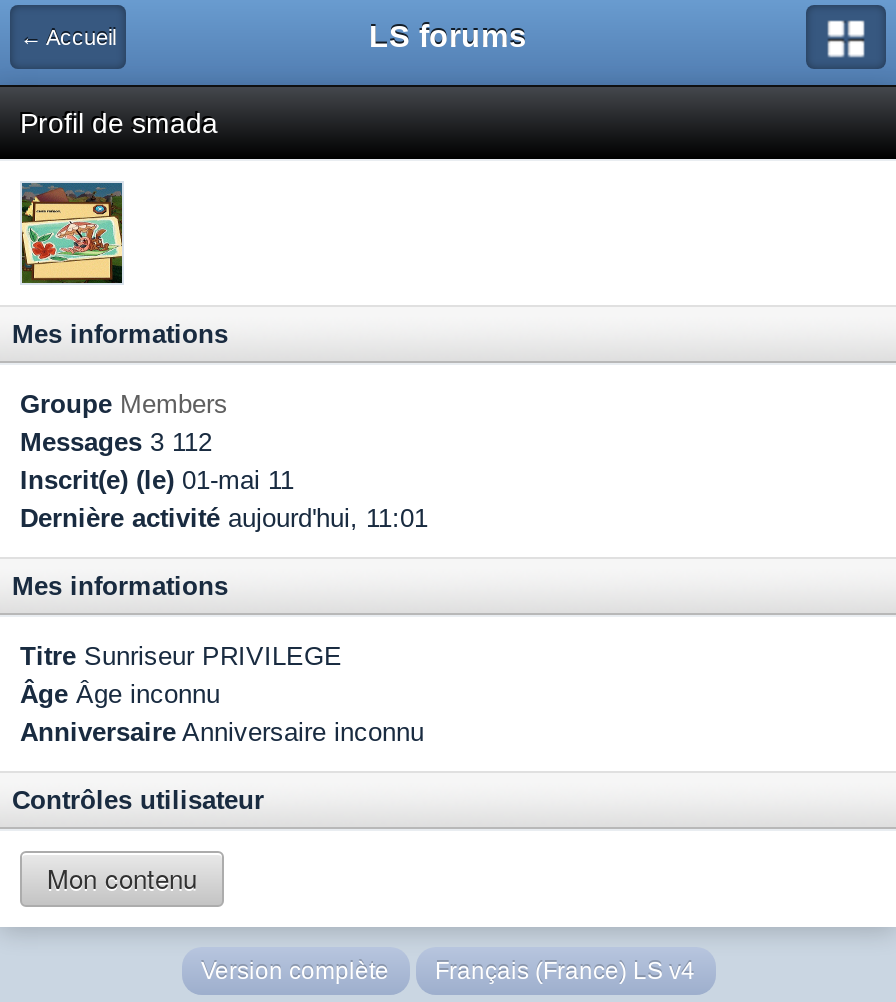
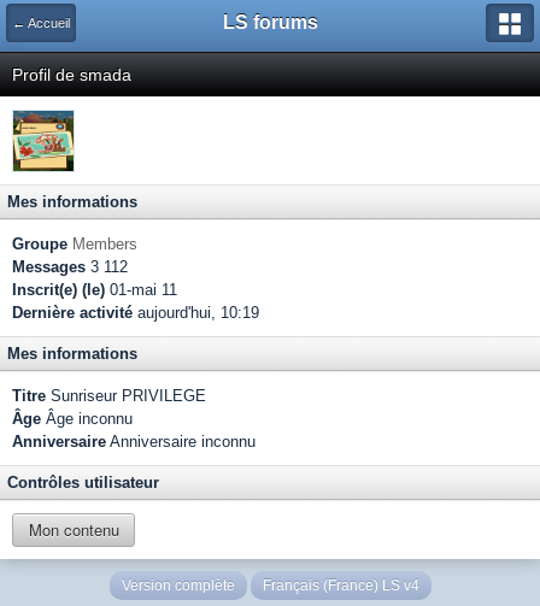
[20,503,428,533] Dernière activité aujourd'hui, 11:01 -> [12,304,259,322] Dernière activité aujourd'hui, 10:19

